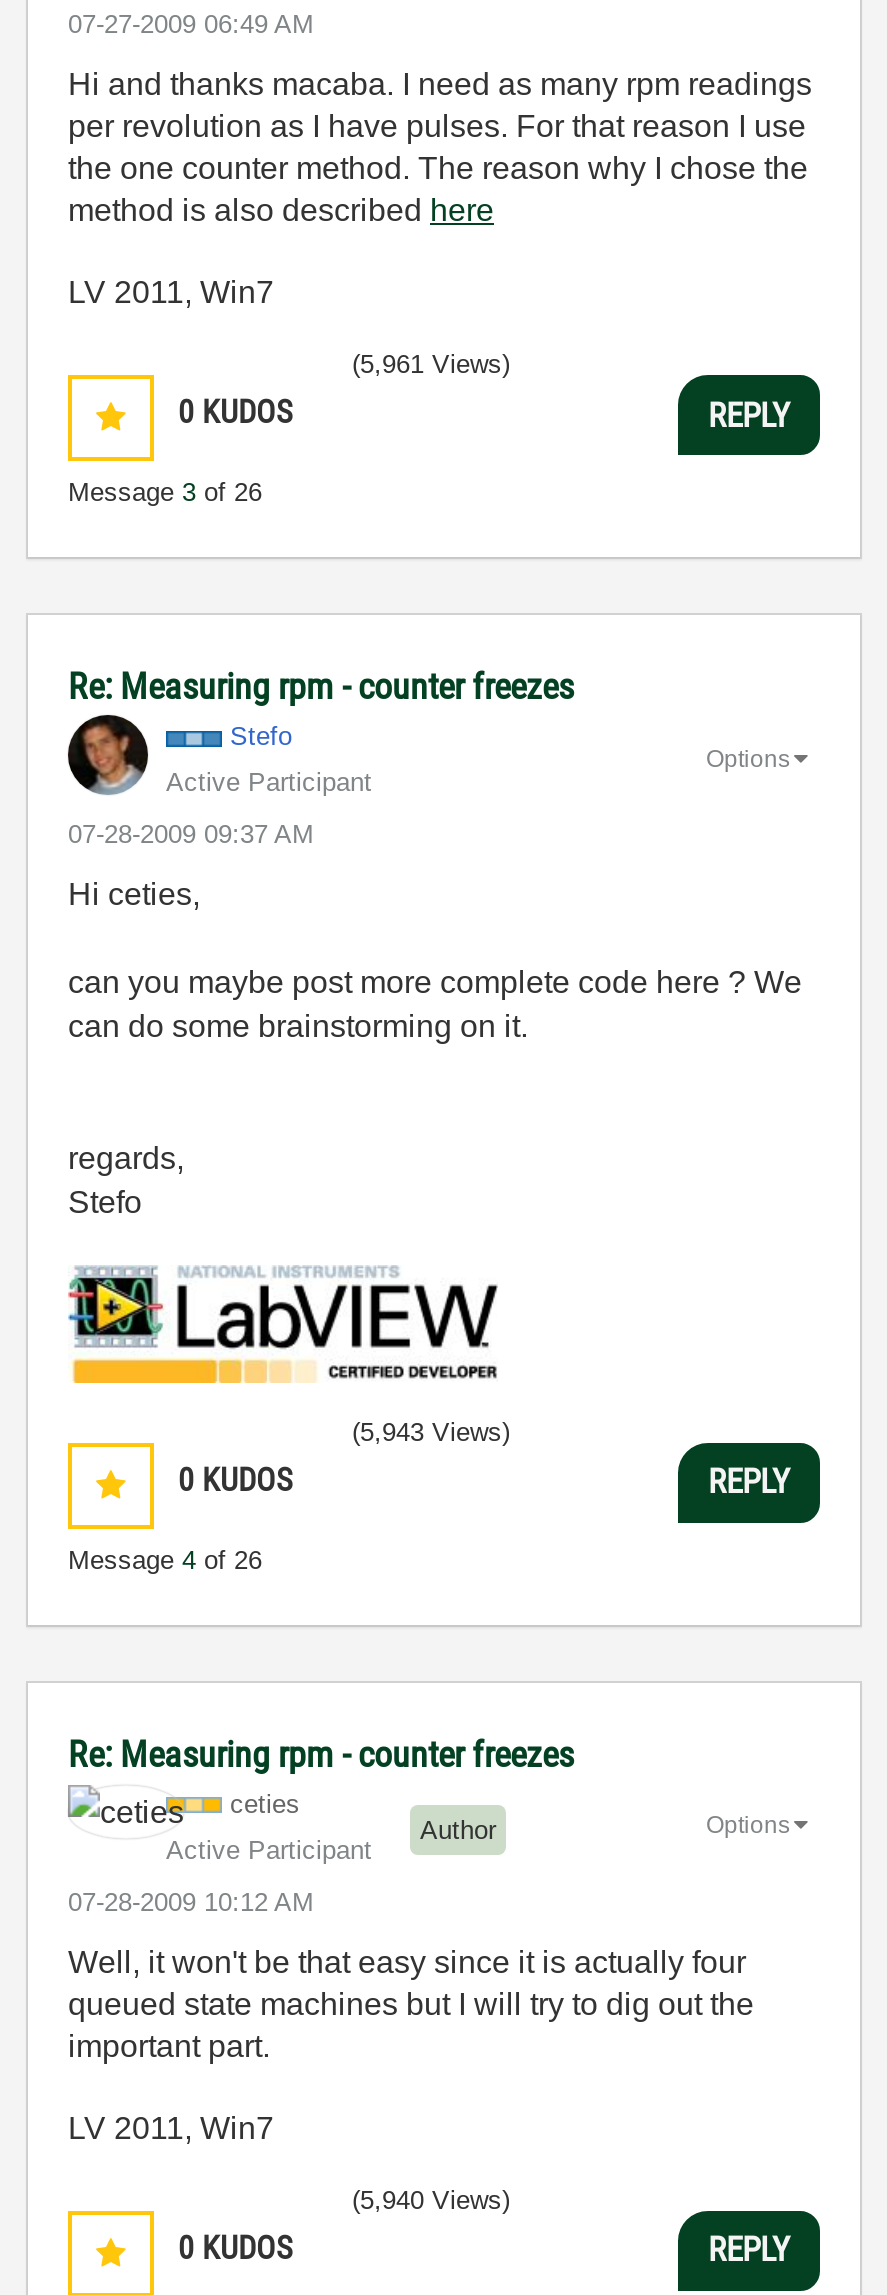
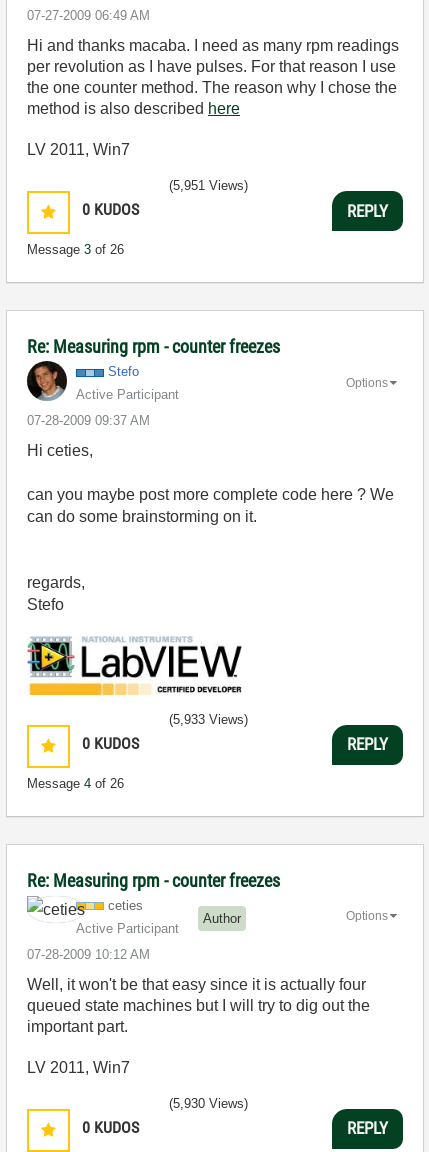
[352,349,510,379] (5,961 Views) -> [169,178,248,193] (5,951 Views)
[352,1416,510,1446] (5,943 Views) -> [169,712,248,727] (5,933 Views)
[352,2184,510,2214] (5,940 Views) -> [169,1096,248,1111] (5,930 Views)

